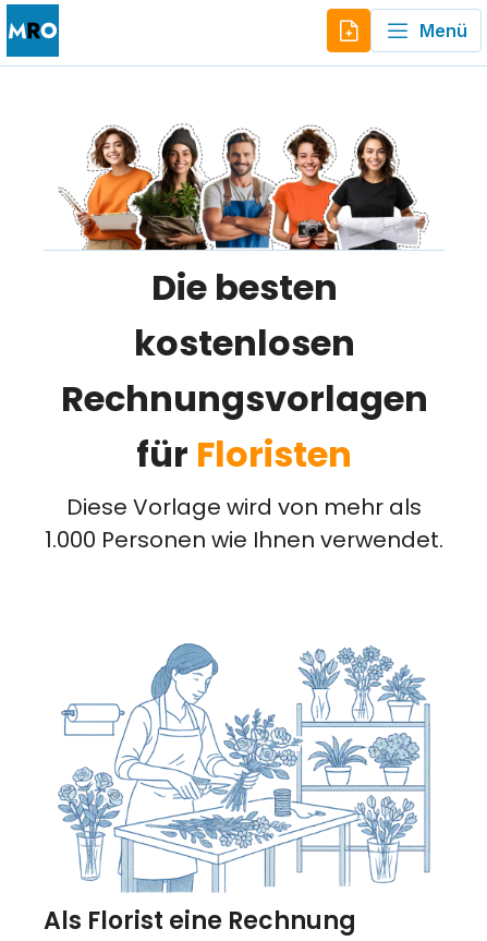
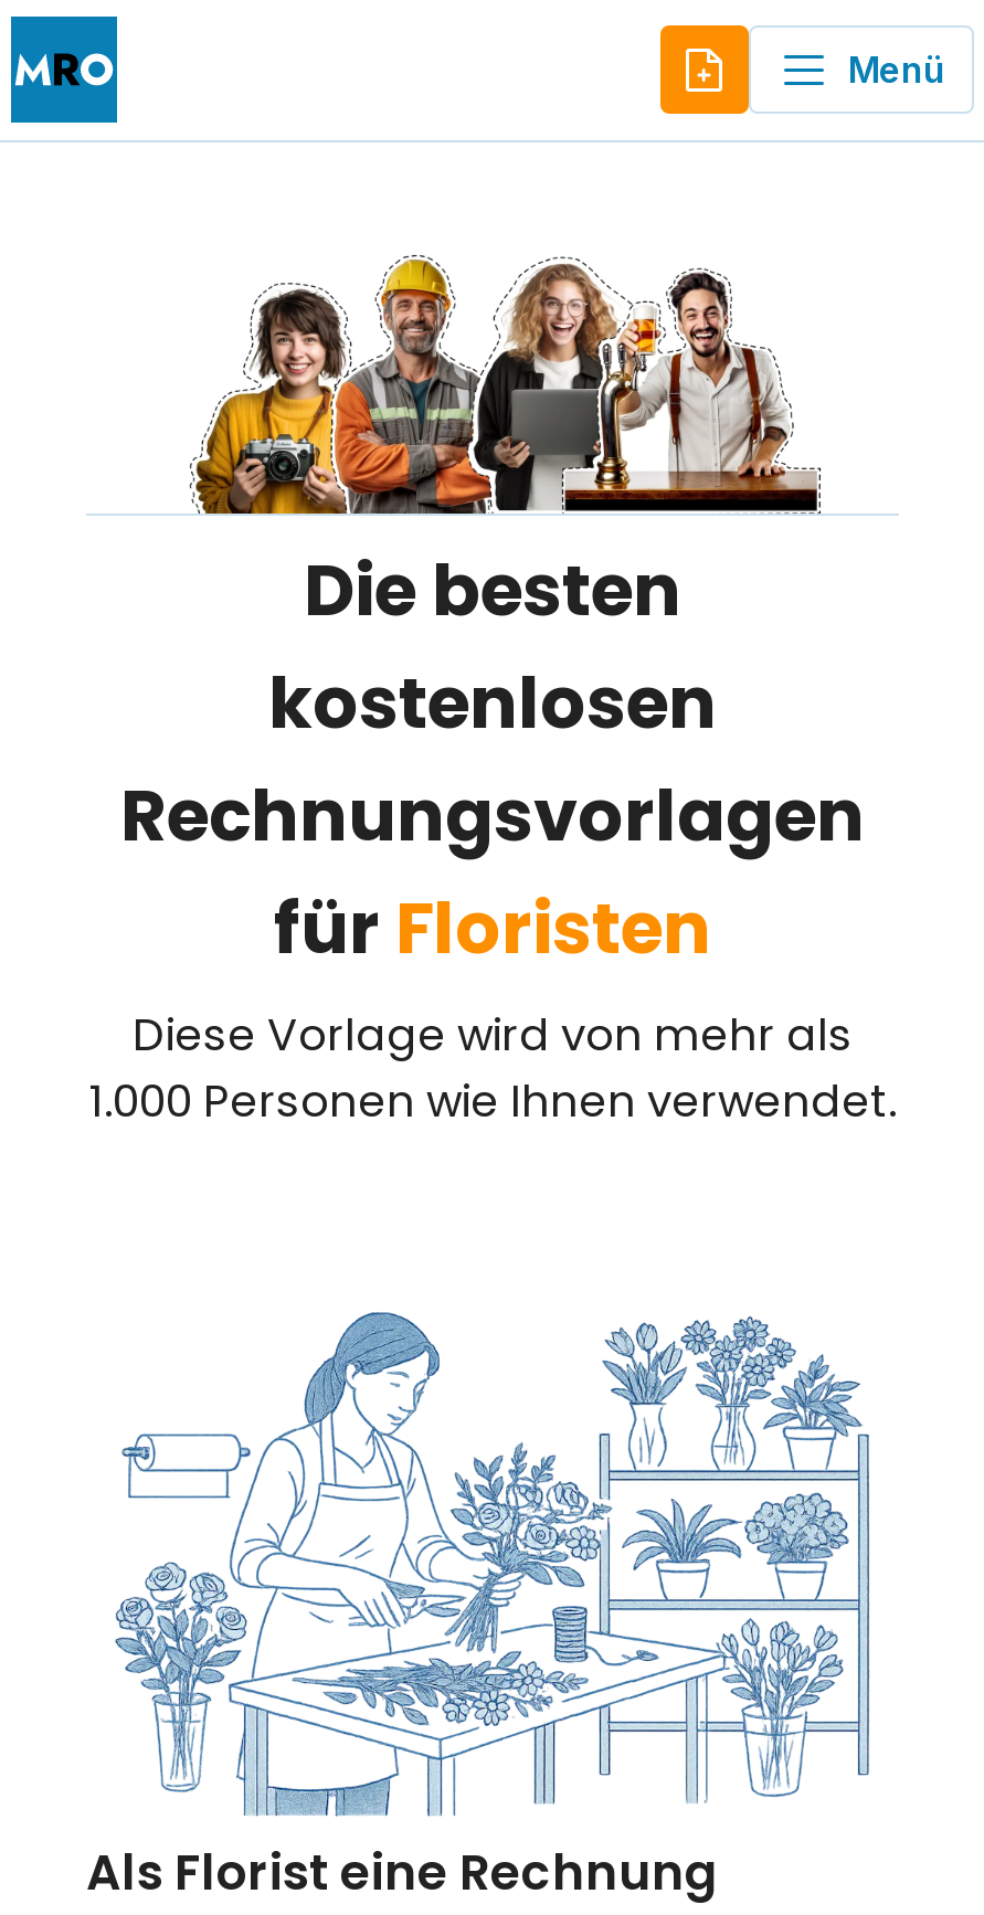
[59,123,429,251] [image] -> [119,255,864,516] [image]

